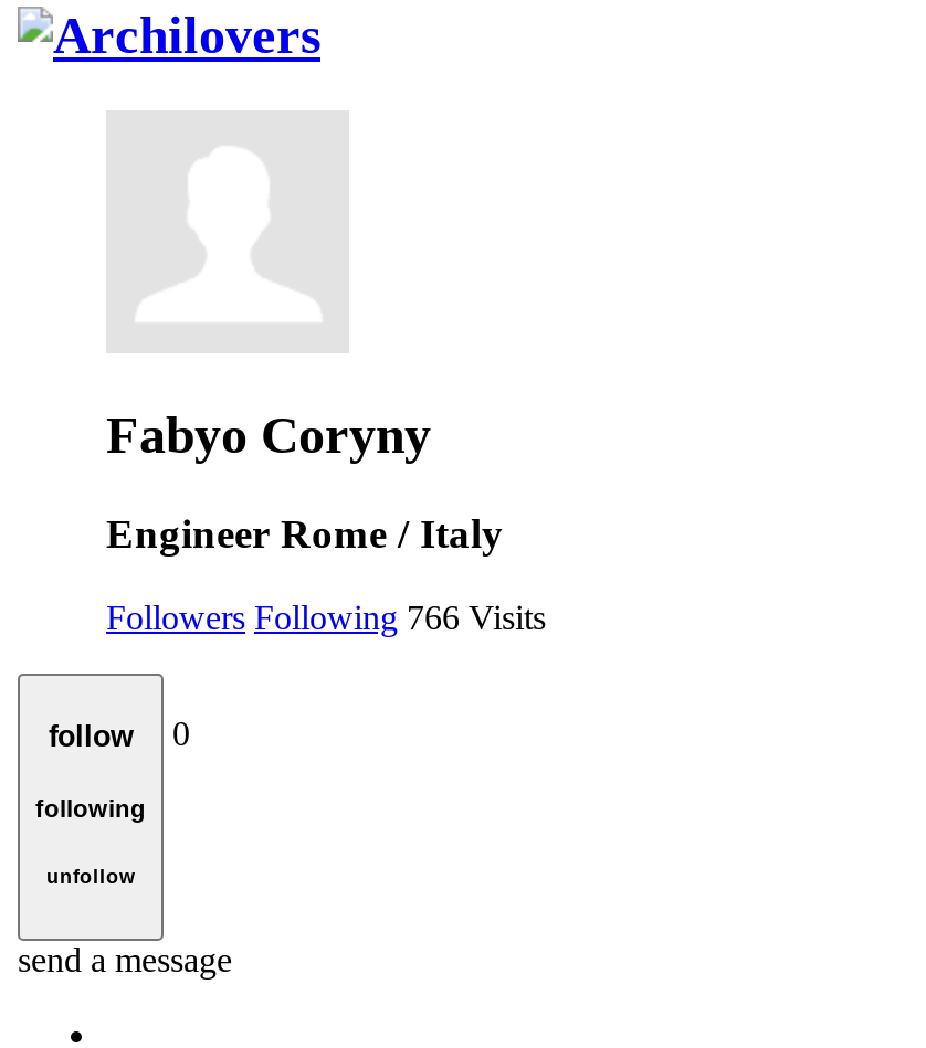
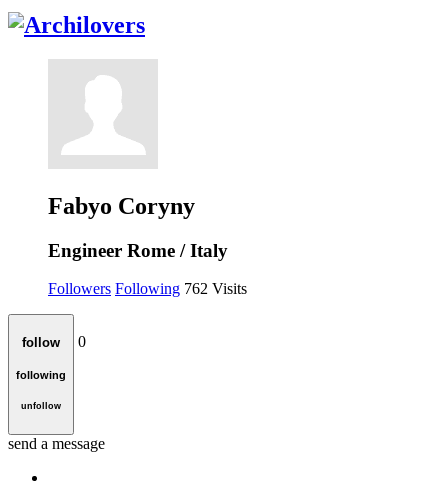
[106,599,546,637] Followers Following 766 Visits -> [48,280,247,297] Followers Following 762 Visits

